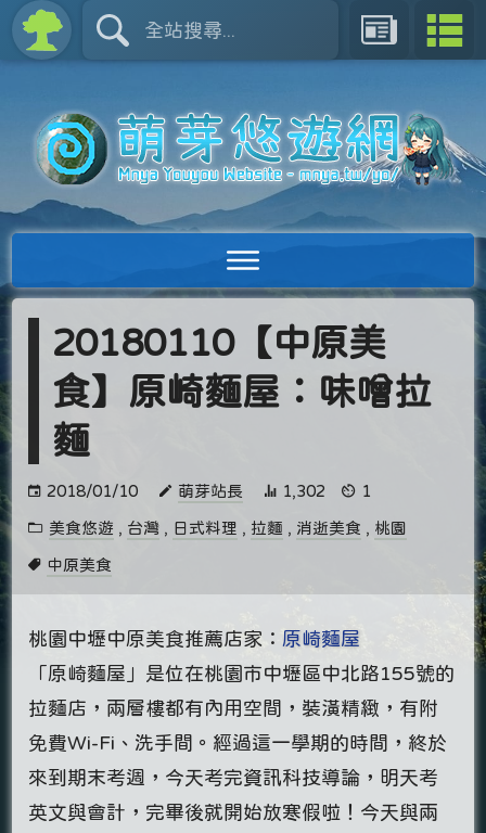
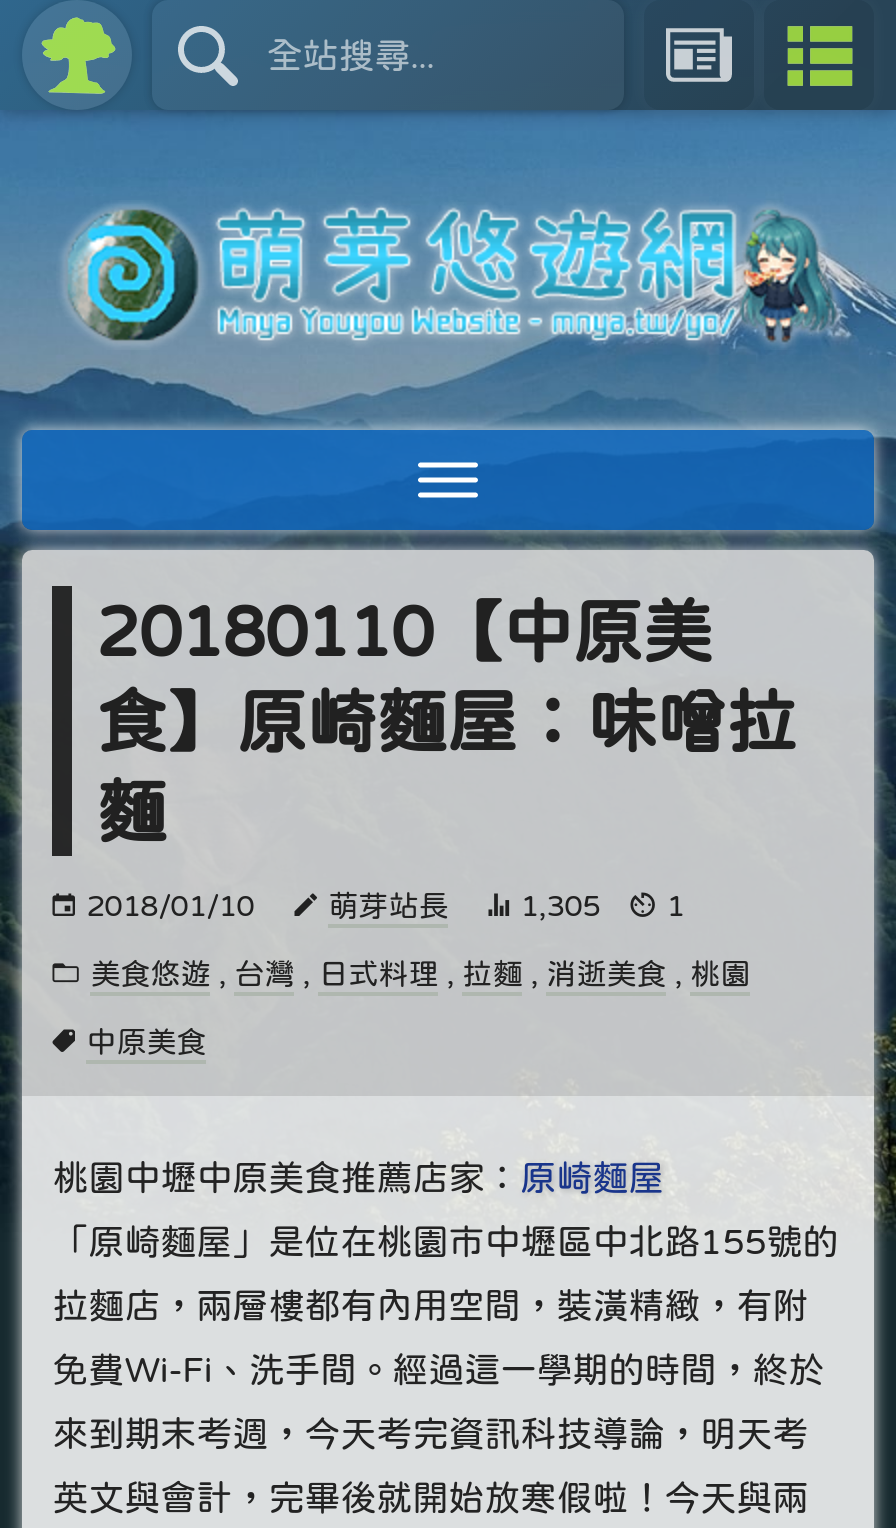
[278,483,326,499] 1,302 -> [512,890,600,920] 1,305

